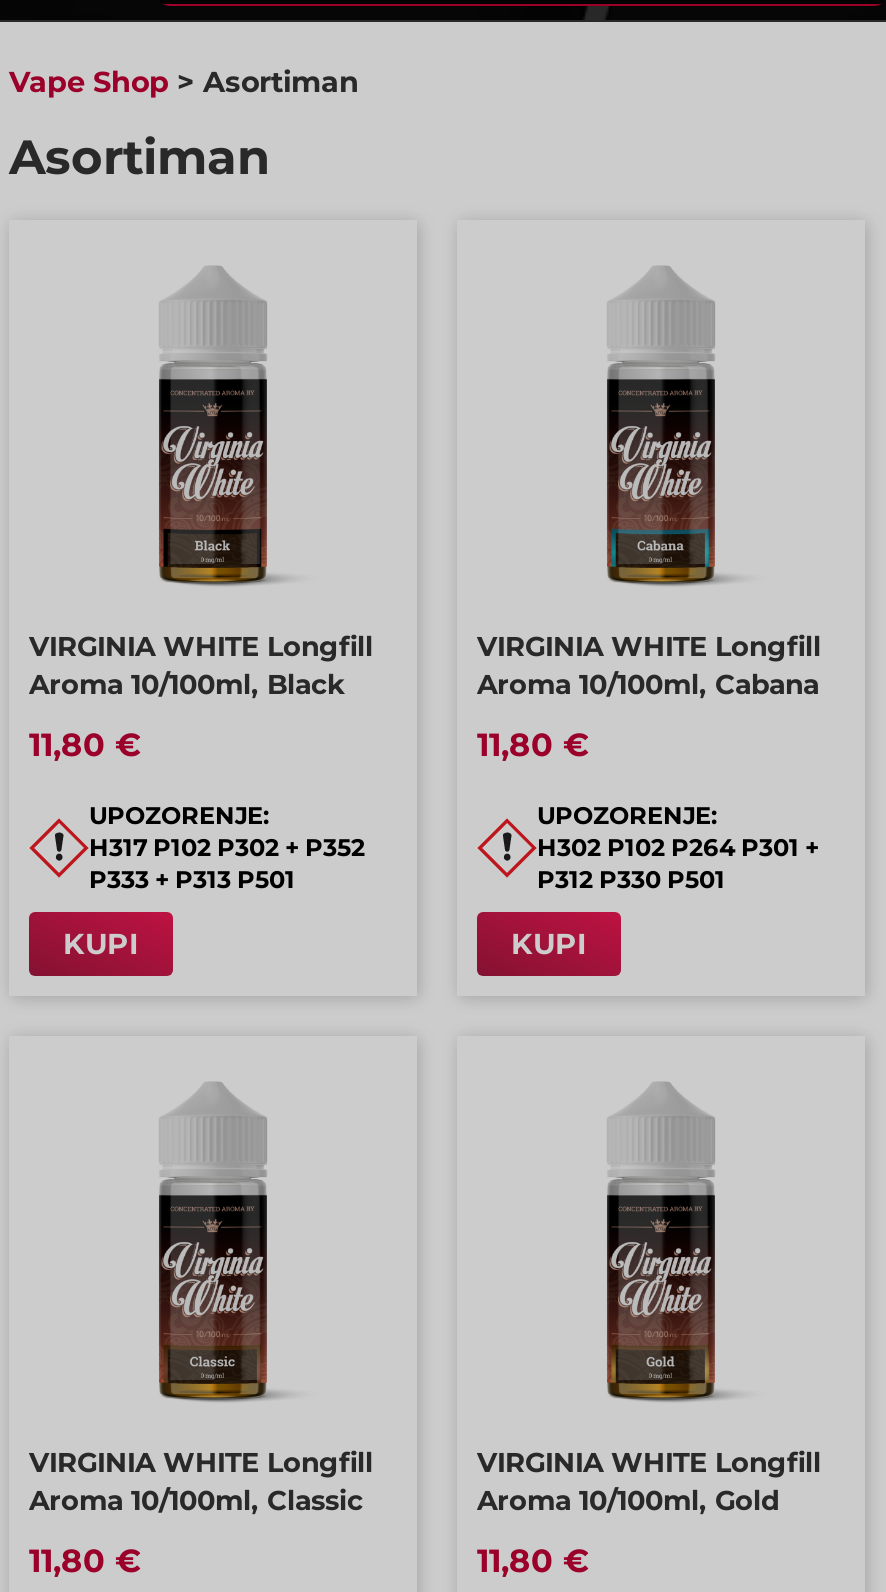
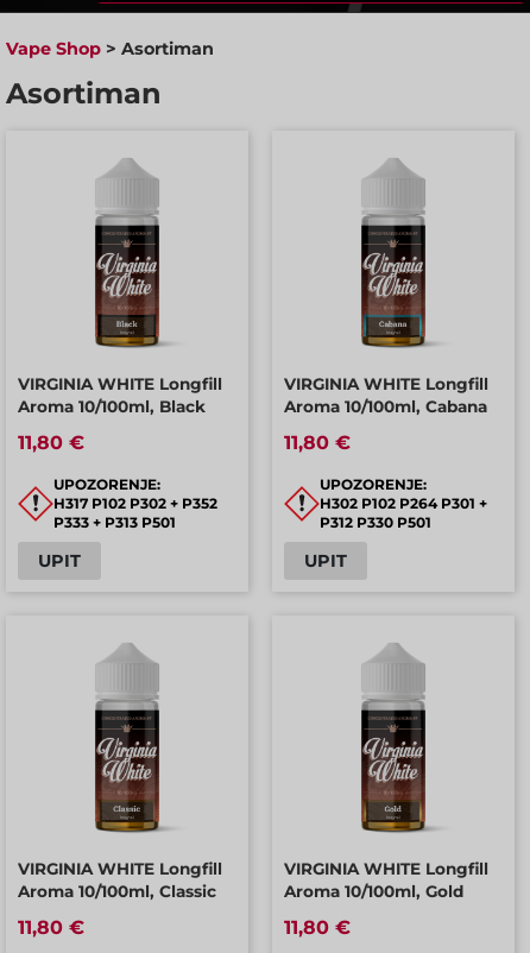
[63,926,139,962] KUPI -> [38,550,81,572] UPIT
[511,926,587,962] KUPI -> [304,550,347,572] UPIT

